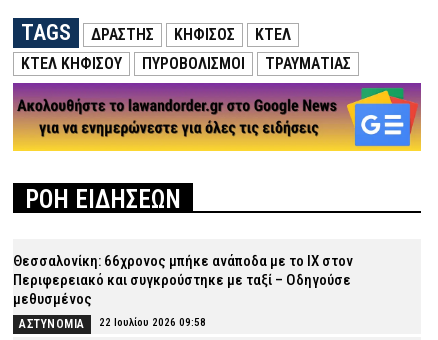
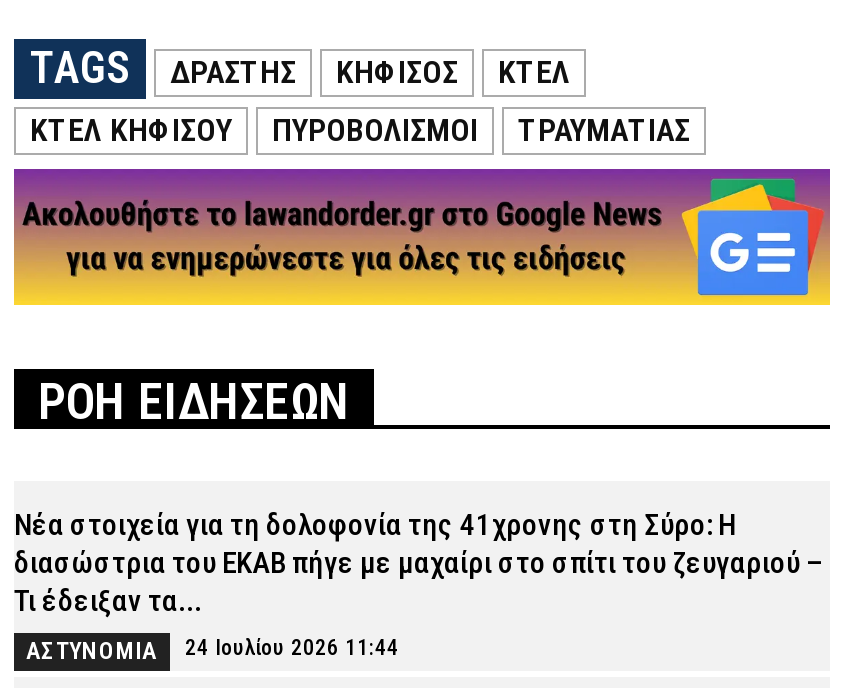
[13,252,353,308] Θεσσαλονίκη: 66χρονος μπήκε ανάποδα με το ΙΧ στον | Περιφερειακό και συγκρούστηκε με ταξί – Οδηγούσε | μεθυσμένος -> [14,507,822,619] Νέα στοιχεία για τη δολοφονία της 41χρονης στη Σύρο: Η | διασώστρια του ΕΚΑΒ πήγε με μαχαίρι στο σπίτι του ζευγαριού – | Τι έδειξαν τα...
[19,316,205,331] ΑΣΤΥΝΟΜΙΑ 22 Ιουλίου 2026 09:58 -> [26,635,399,665] ΑΣΤΥΝΟΜΙΑ 24 Ιουλίου 2026 11:44

